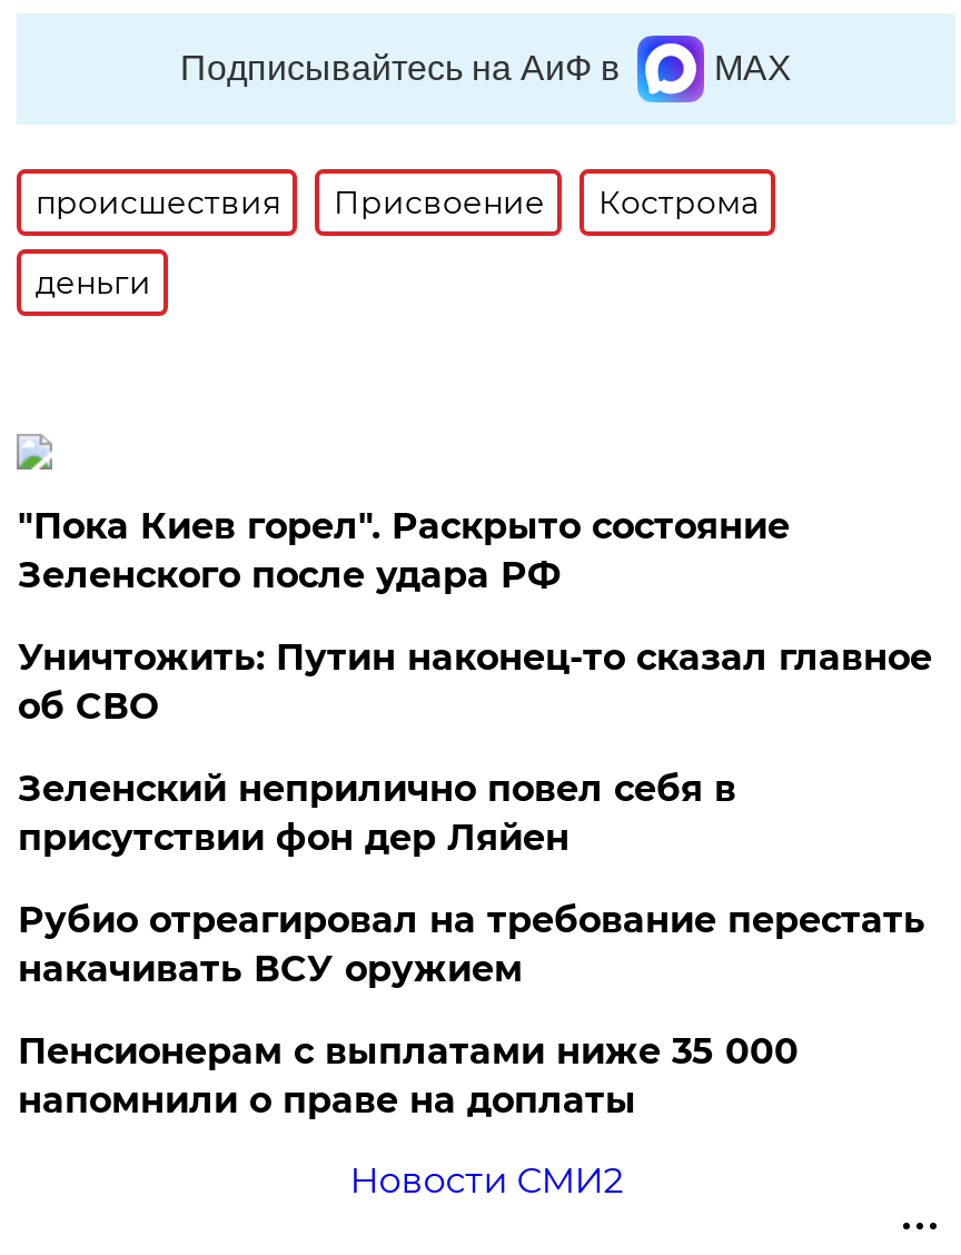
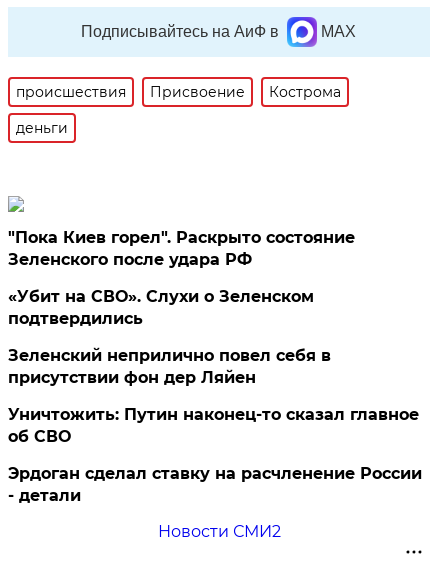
none -> [8,287,314,328] «Убит на СВО». Слухи о Зеленском | подтвердились
moved [18,636,932,728] -> [8,405,419,446]: Уничтожить: Путин наконец-то сказал главное | об СВО
[18,899,925,990] Рубио отреагировал на требование перестать | накачивать ВСУ оружием -> none
[18,1030,798,1121] Пенсионерам с выплатами ниже 35 000 | напомнили о праве на доплаты -> [8,464,422,505] Эрдоган сделал ставку на расчленение России | - детали

